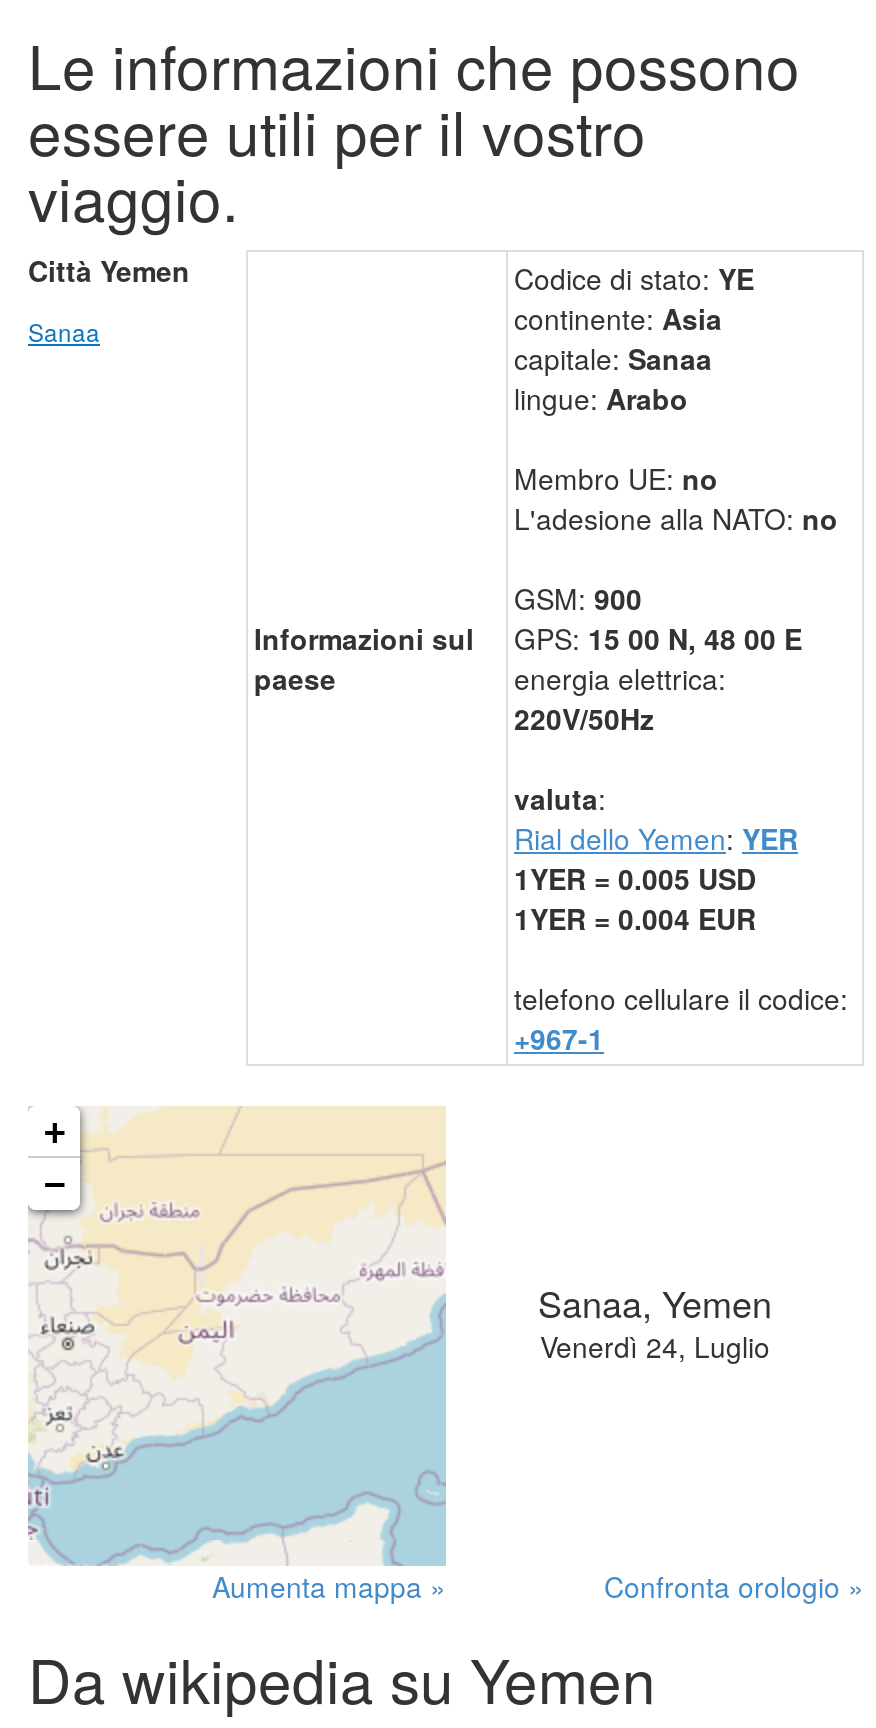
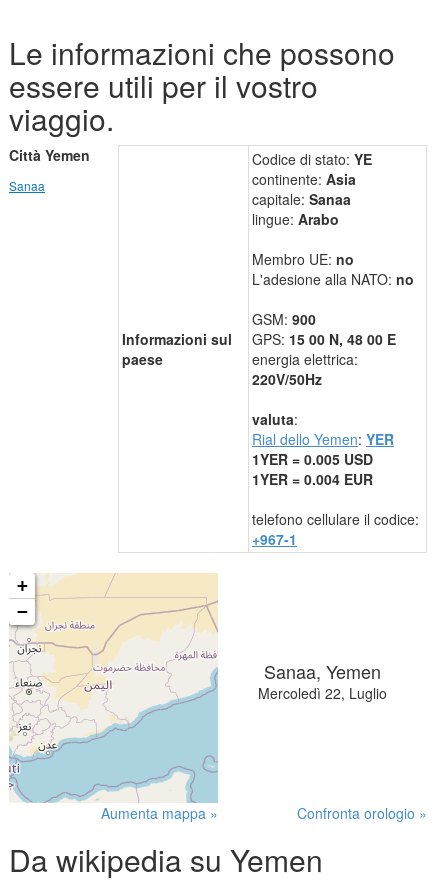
[540,1326,770,1366] Venerdì 24, Luglio -> [258,683,387,703] Mercoledì 22, Luglio

